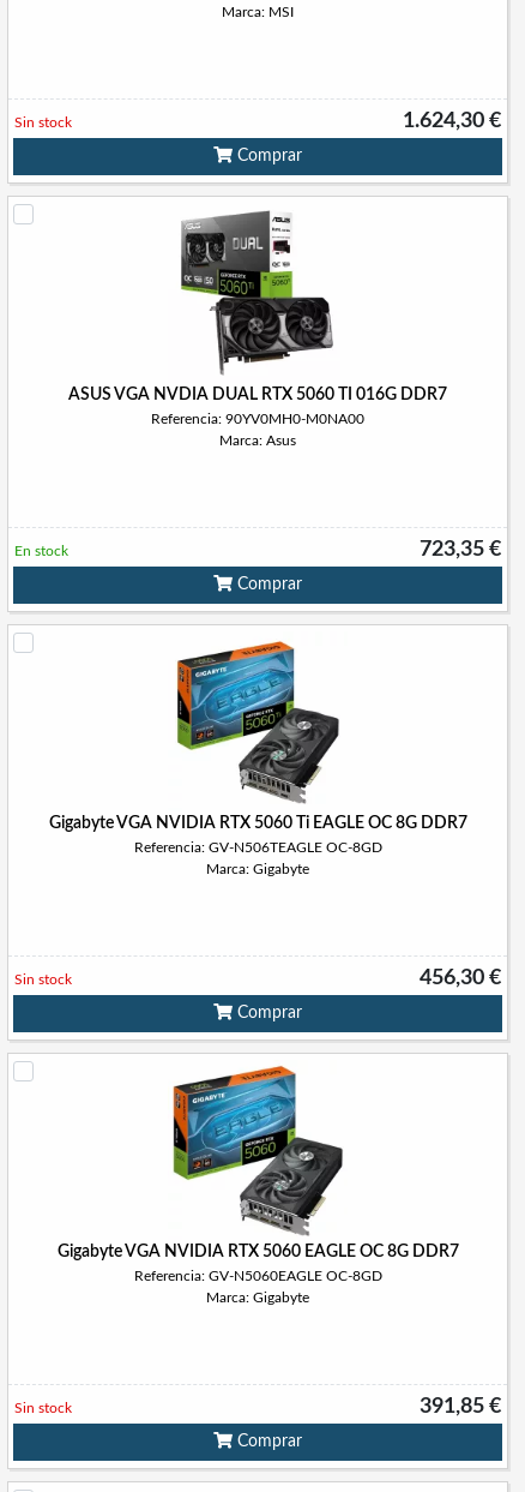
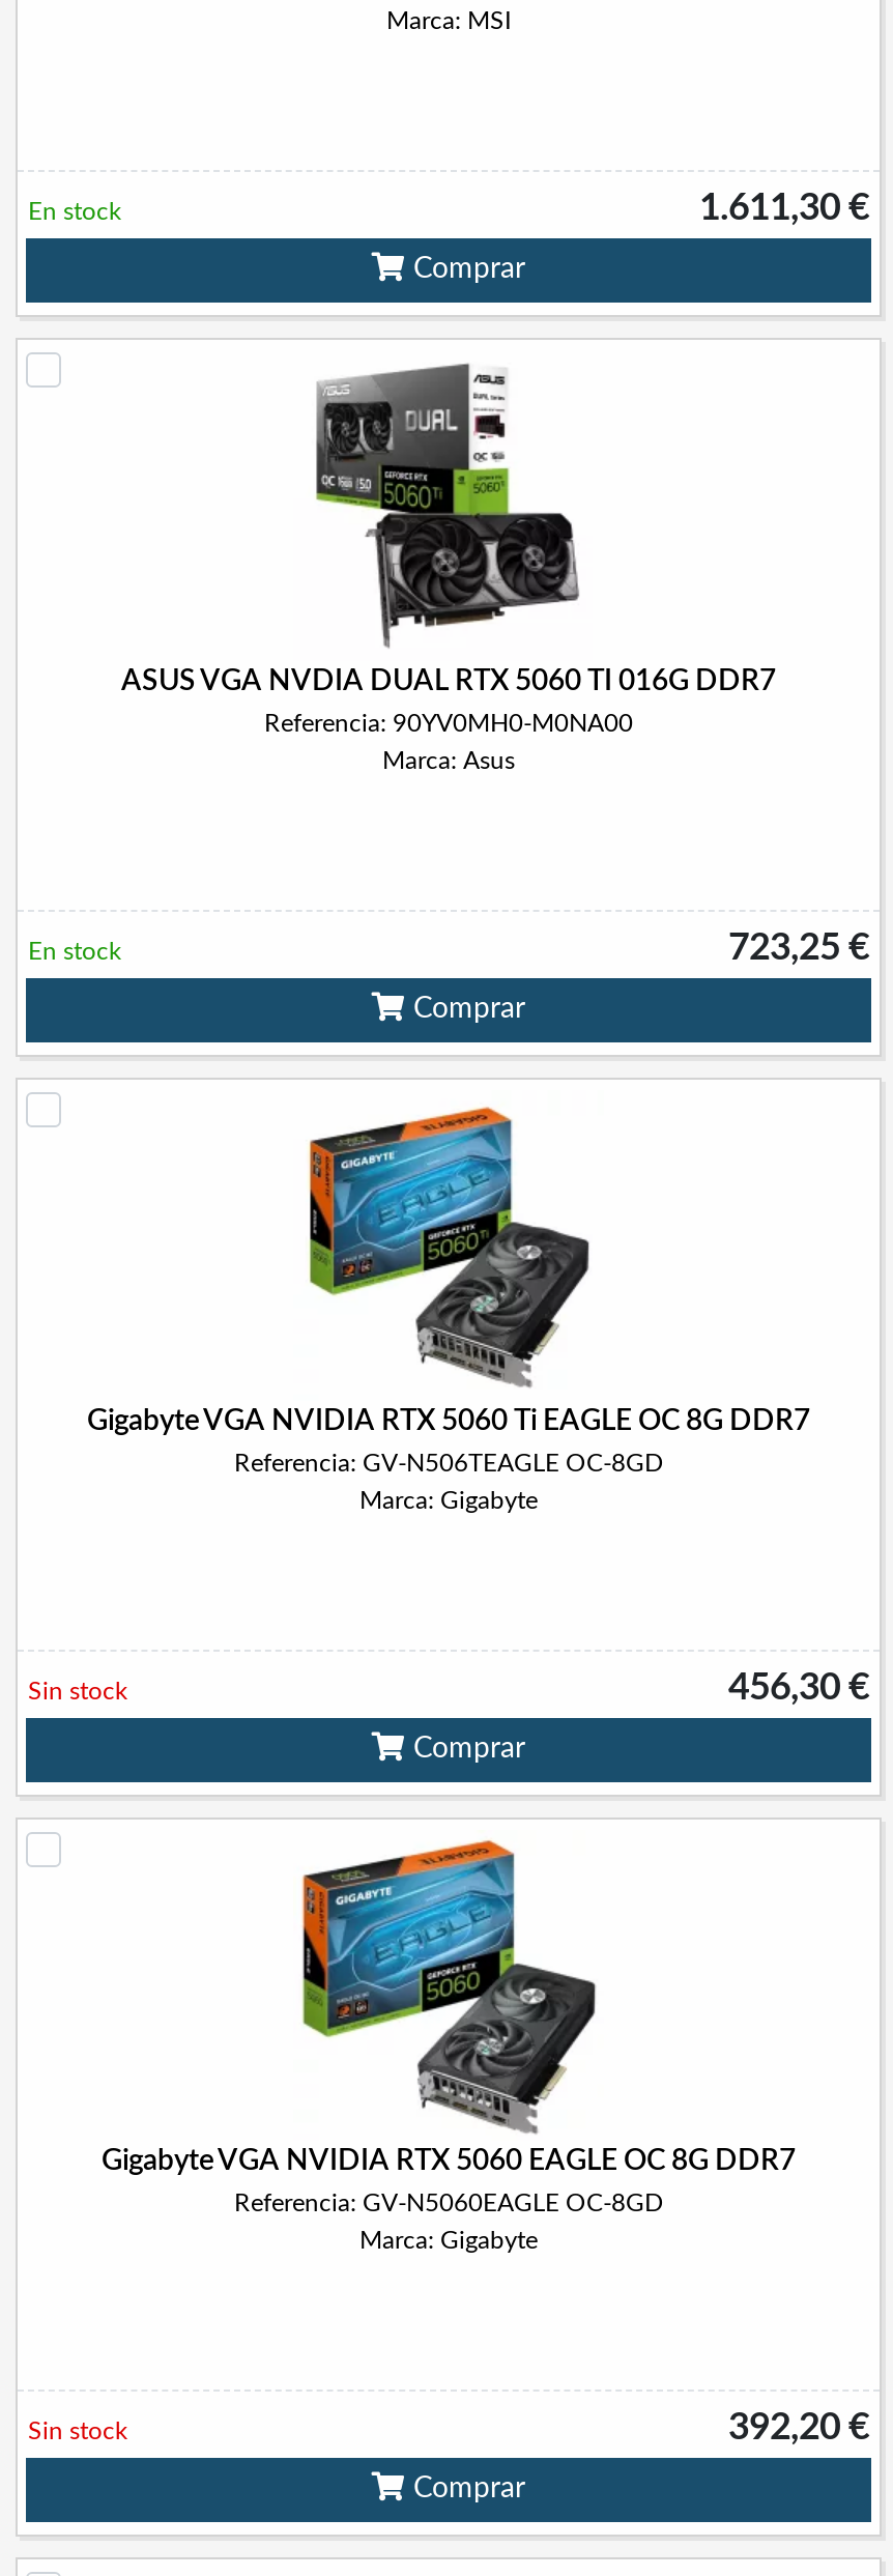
[14,115,72,130] Sin stock -> [28,199,121,224] En stock
[403,110,501,132] 1.624,30 € -> [699,191,869,228] 1.611,30 €
[420,539,501,561] 723,35 € -> [728,931,869,968] 723,25 €
[420,1396,501,1418] 391,85 € -> [728,2410,869,2448] 392,20 €

